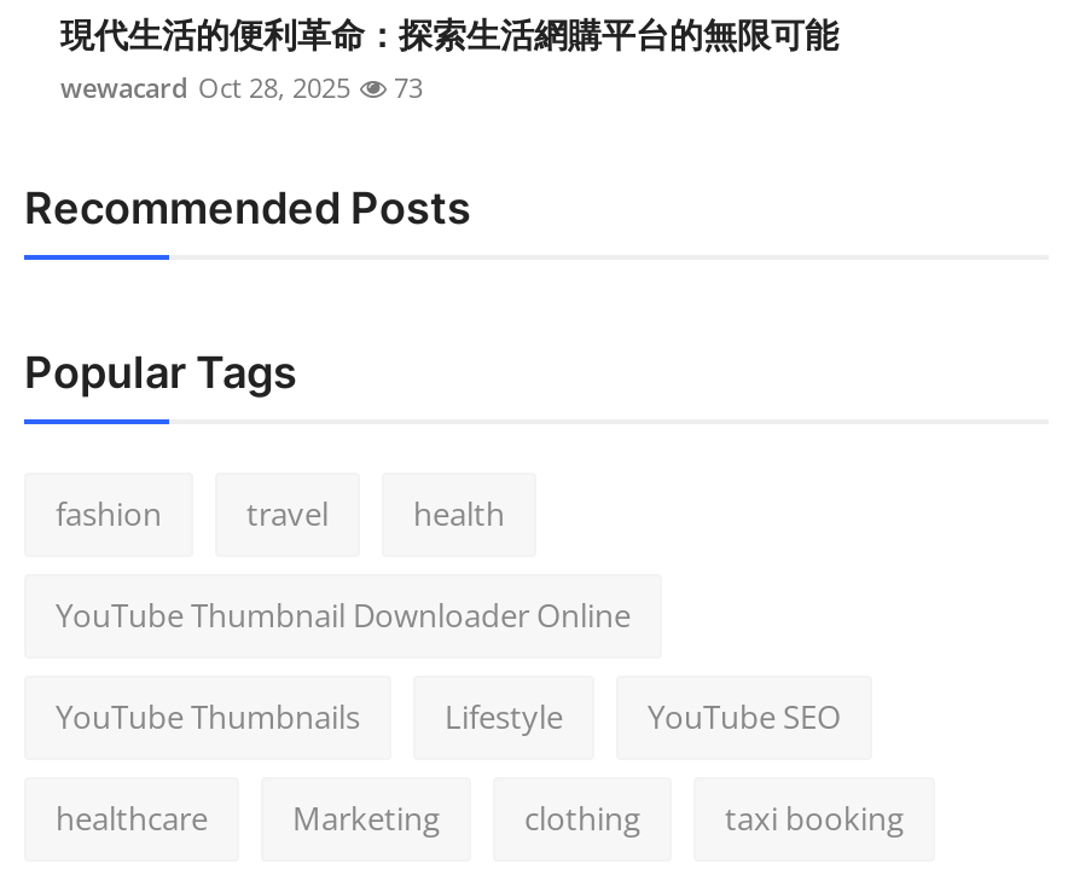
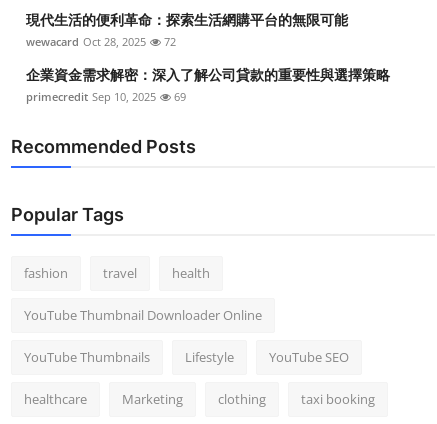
[387,70,423,106] 73 -> [26,34,390,104] 72 | 企業資金需求解密：深入了解公司貸款的重要性與選擇策略 | primecredit Sep 10, 2025 | 69

